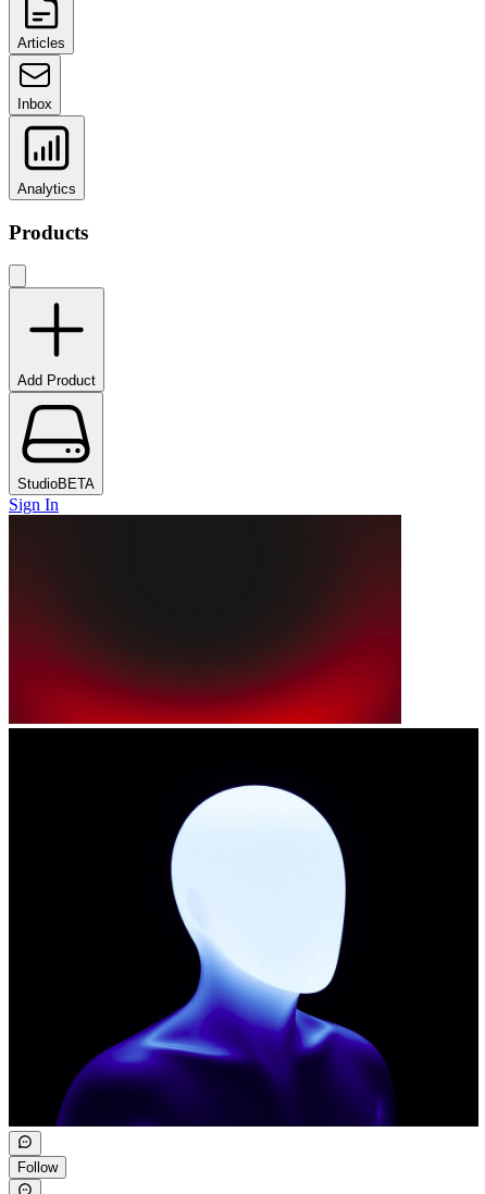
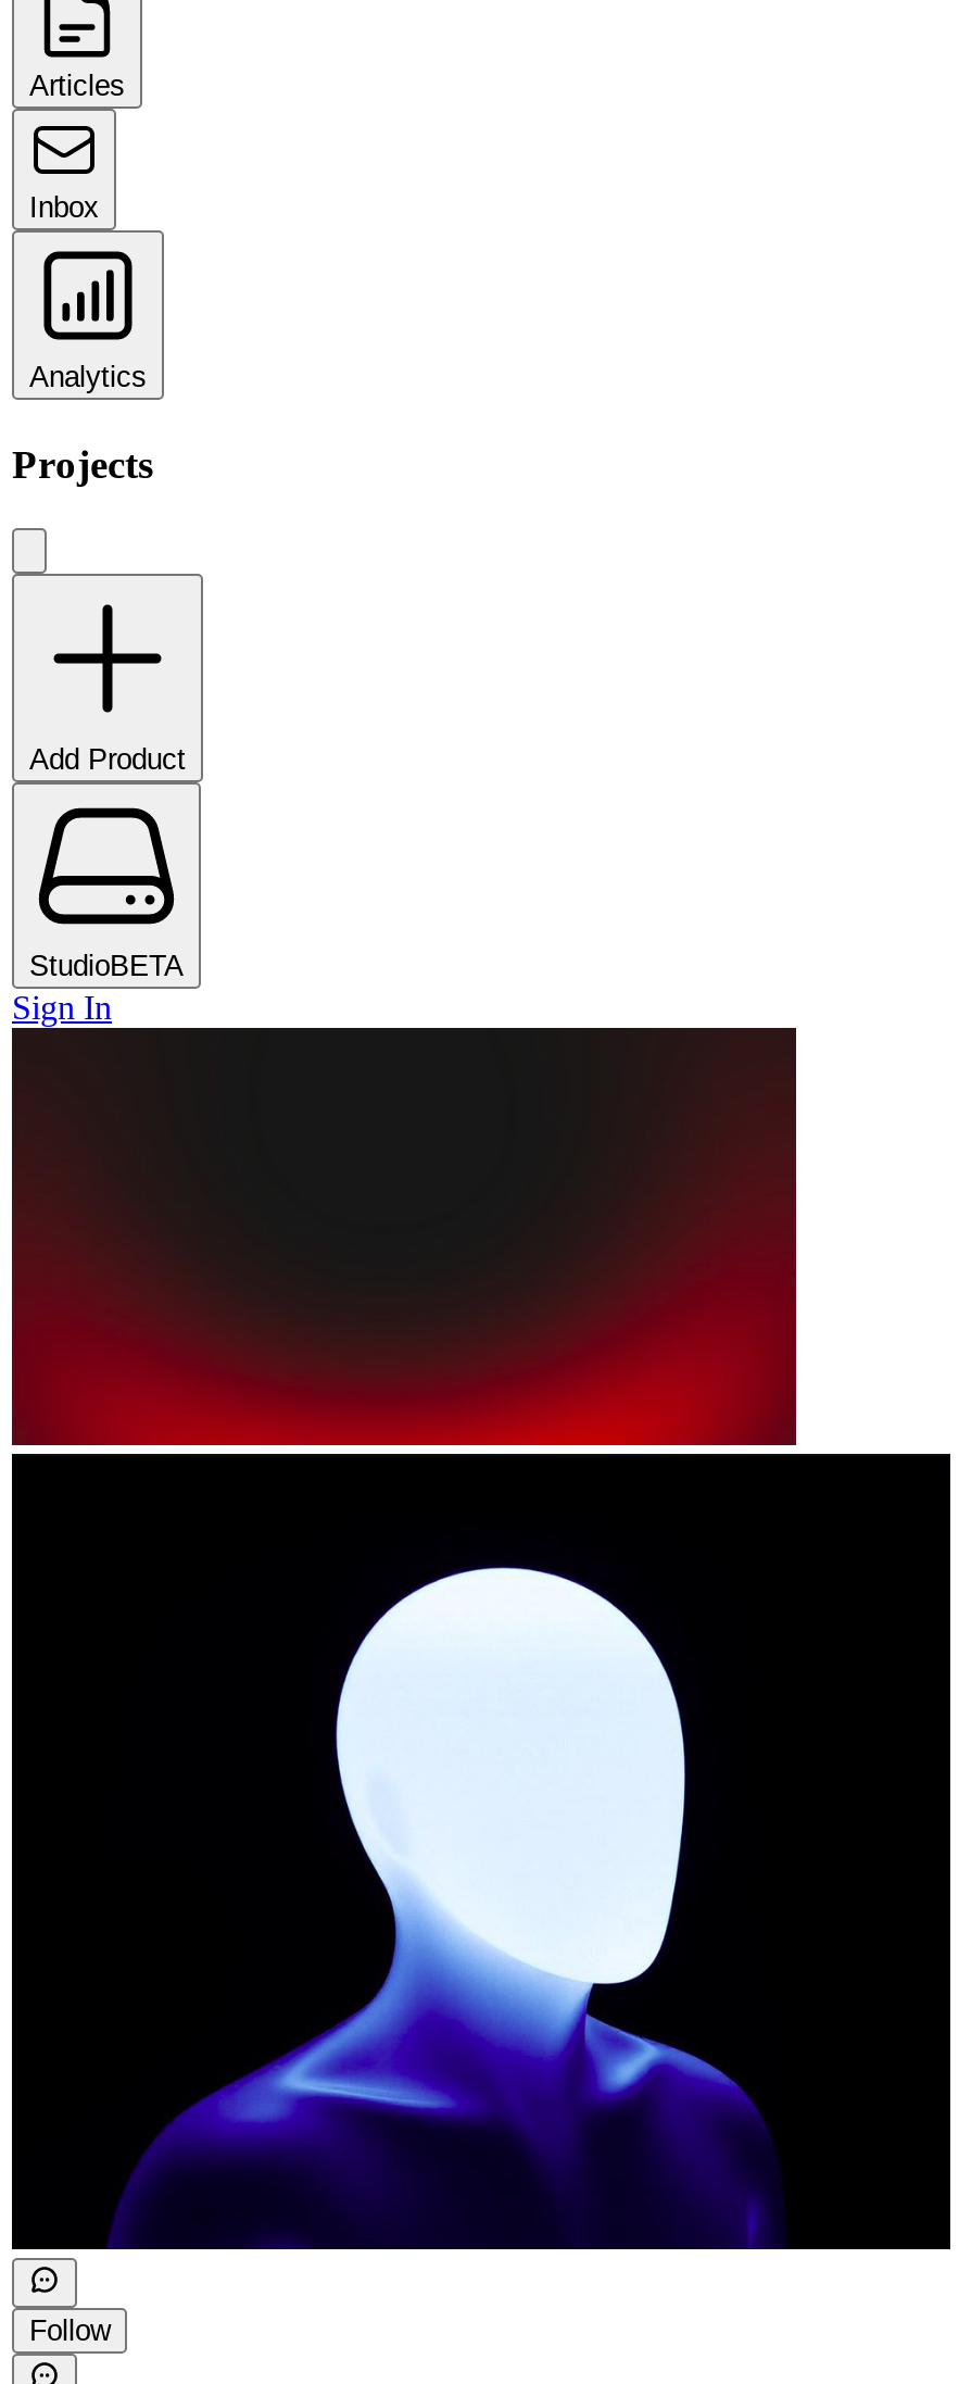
[9,221,88,243] Products -> [12,441,153,486] Projects

